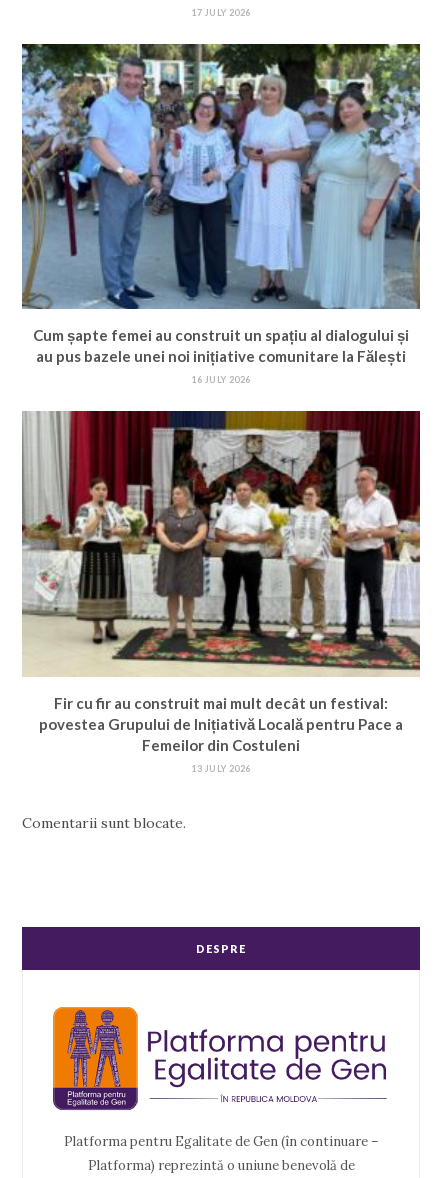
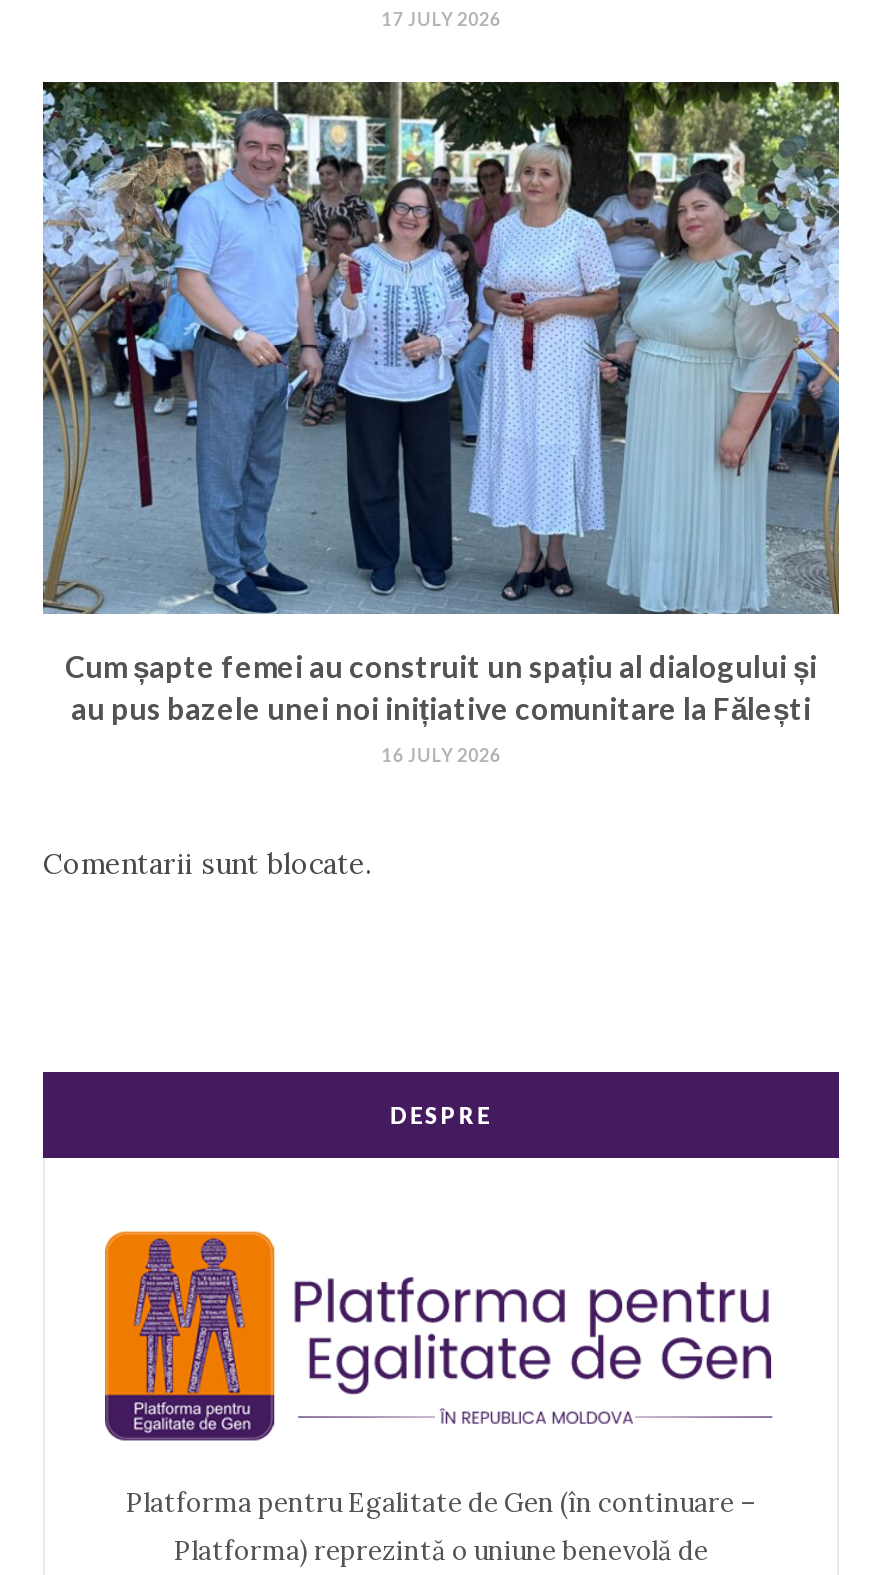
[21,410,421,774] [image] | Fir cu fir au construit mai mult decât un festival: | povestea Grupului de Inițiativă Locală pentru Pace a | Femeilor din Costuleni | 13 JULY 2026 -> none

